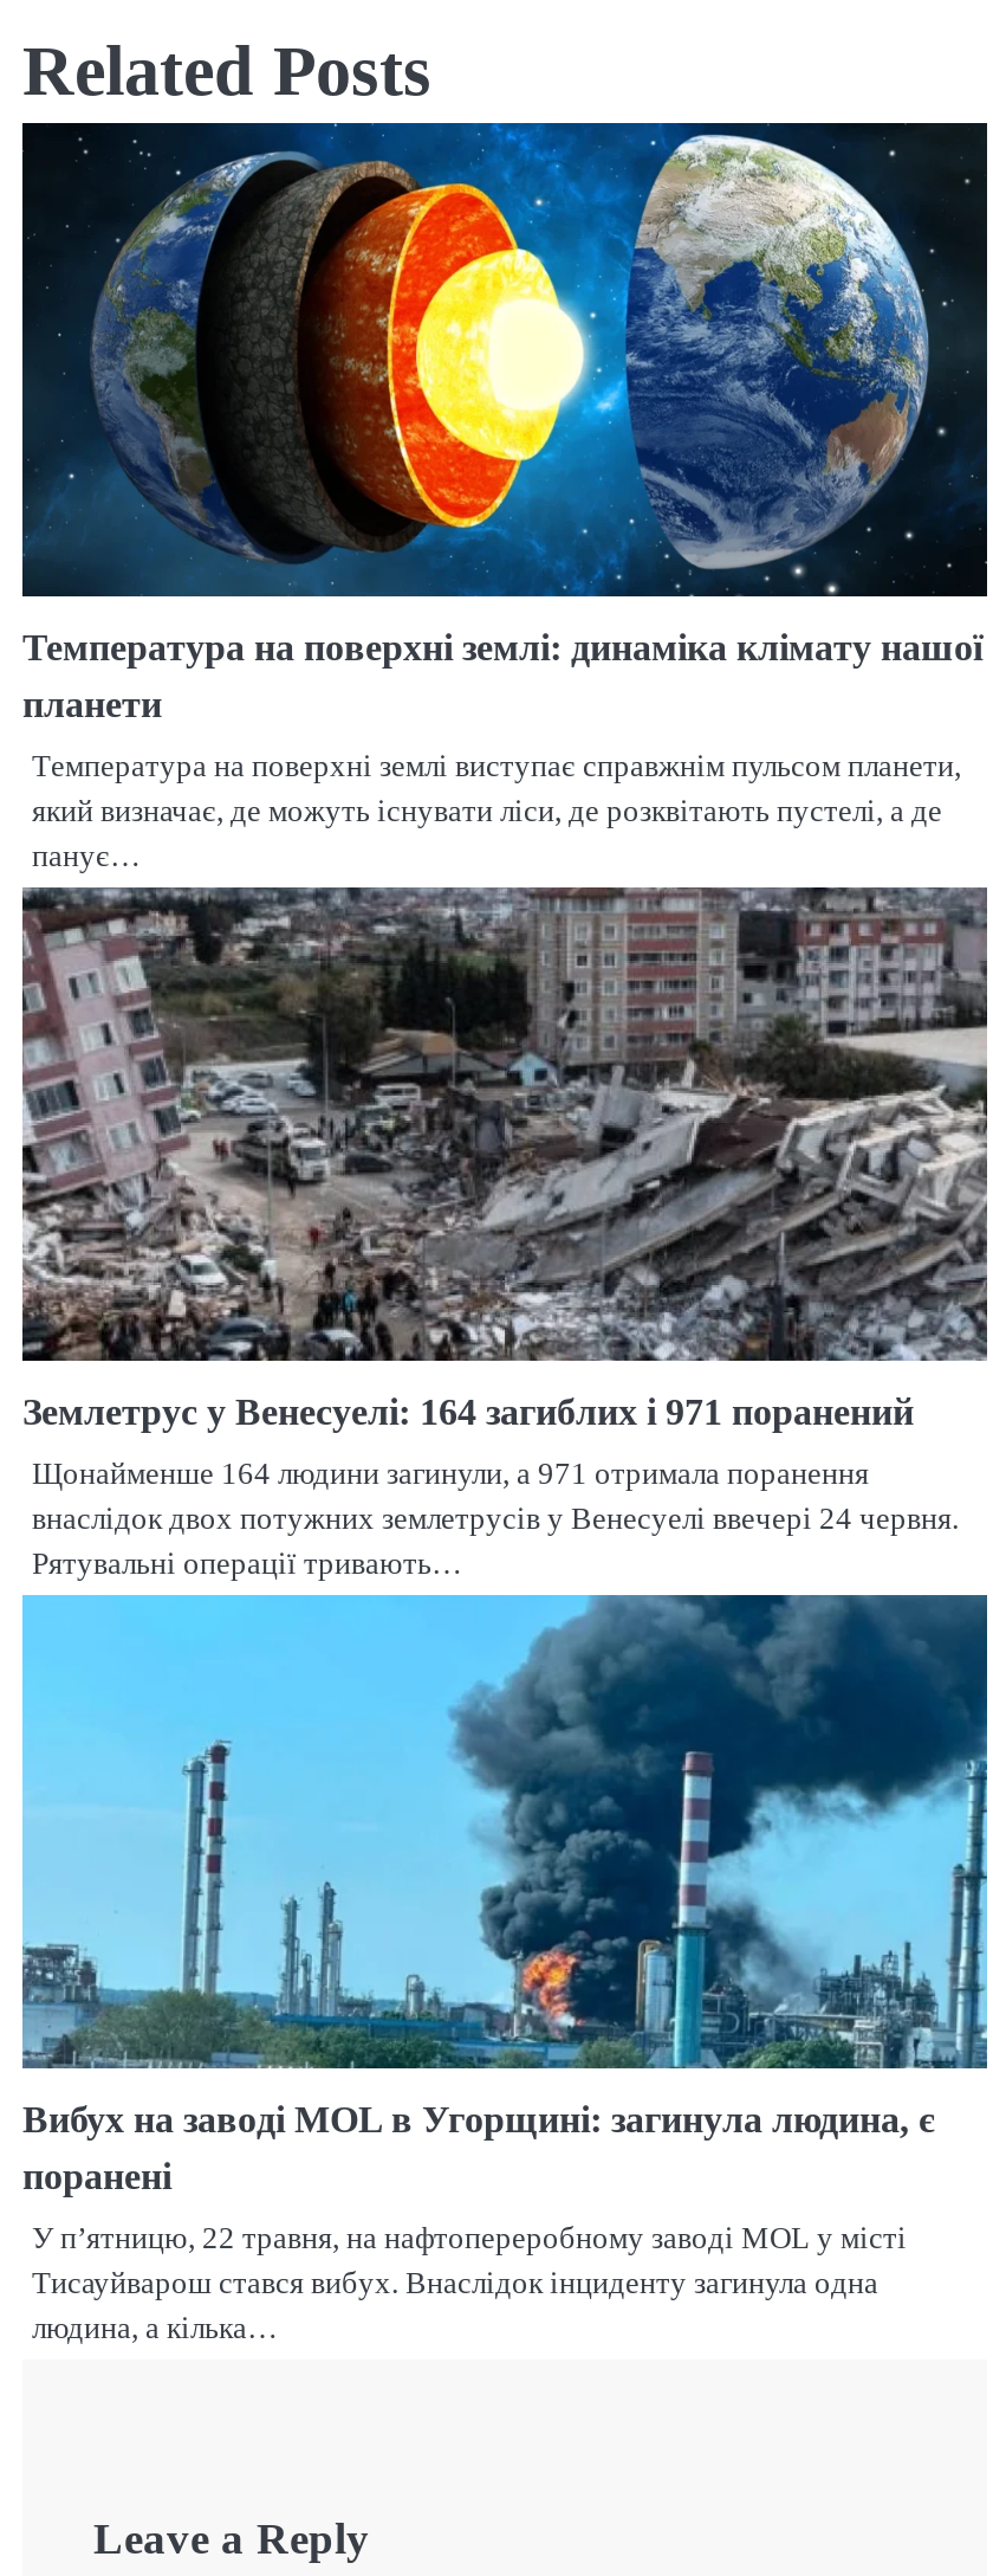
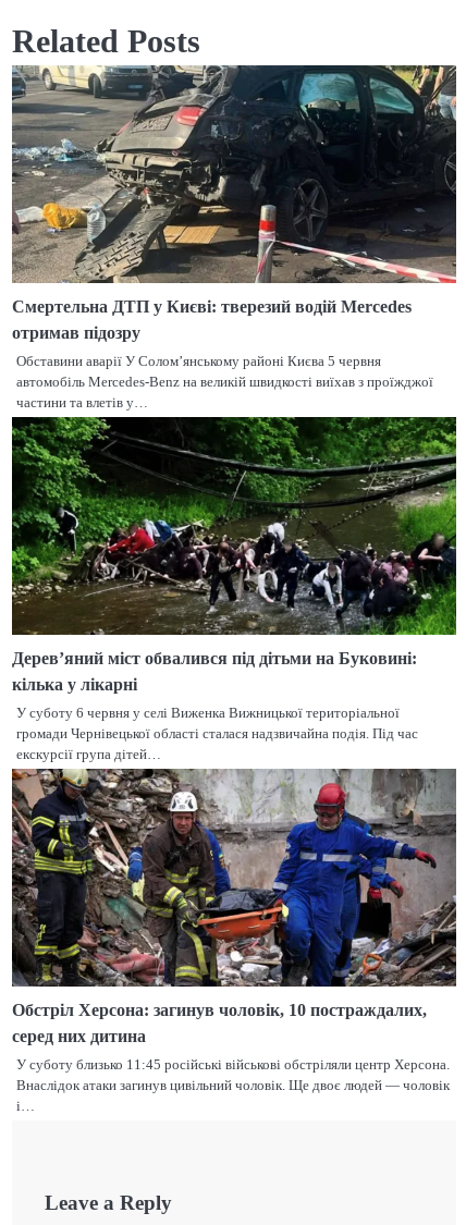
[20,121,989,724] [image] | Температура на поверхні землі: динаміка клімату нашої | планети -> [11,64,457,342] [image] | Смертельна ДТП у Києві: тверезий водій Mercedes | отримав підозру
[32,748,961,873] Температура на поверхні землі виступає справжнім пульсом планети, | який визначає, де можуть існувати ліси, де розквітають пустелі, а де | панує… -> [16,353,433,410] Обставини аварії У Солом’янському районі Києва 5 червня | автомобіль Mercedes-Benz на великій швидкості виїхав з проїжджої | частини та влетів у…
[20,885,987,1432] [image] | Землетрус у Венесуелі: 164 загиблих і 971 поранений -> [11,416,456,694] [image] | Дерев’яний міст обвалився під дітьми на Буковині: | кілька у лікарні
[32,1455,959,1581] Щонайменше 164 людини загинули, а 971 отримала поранення | внаслідок двох потужних землетрусів у Венесуелі ввечері 24 червня. | Рятувальні операції тривають… -> [16,704,418,762] У суботу 6 червня у селі Виженка Вижницької територіальної | громади Чернівецької області сталася надзвичайна подія. Під час | екскурсії група дітей…
[20,1595,989,2196] [image] | Вибух на заводі MOL в Угорщині: загинула людина, є | поранені -> [11,768,457,1045] [image] | Обстріл Херсона: загинув чоловік, 10 постраждалих, | серед них дитина
[32,2220,907,2345] У п’ятницю, 22 травня, на нафтопереробному заводі MOL у місті | Тисауйварош стався вибух. Внаслідок інциденту загинула одна | людина, а кілька… -> [16,1056,450,1114] У суботу близько 11:45 російські військові обстріляли центр Херсона. | Внаслідок атаки загинув цивільний чоловік. Ще двоє людей — чоловік | і…

